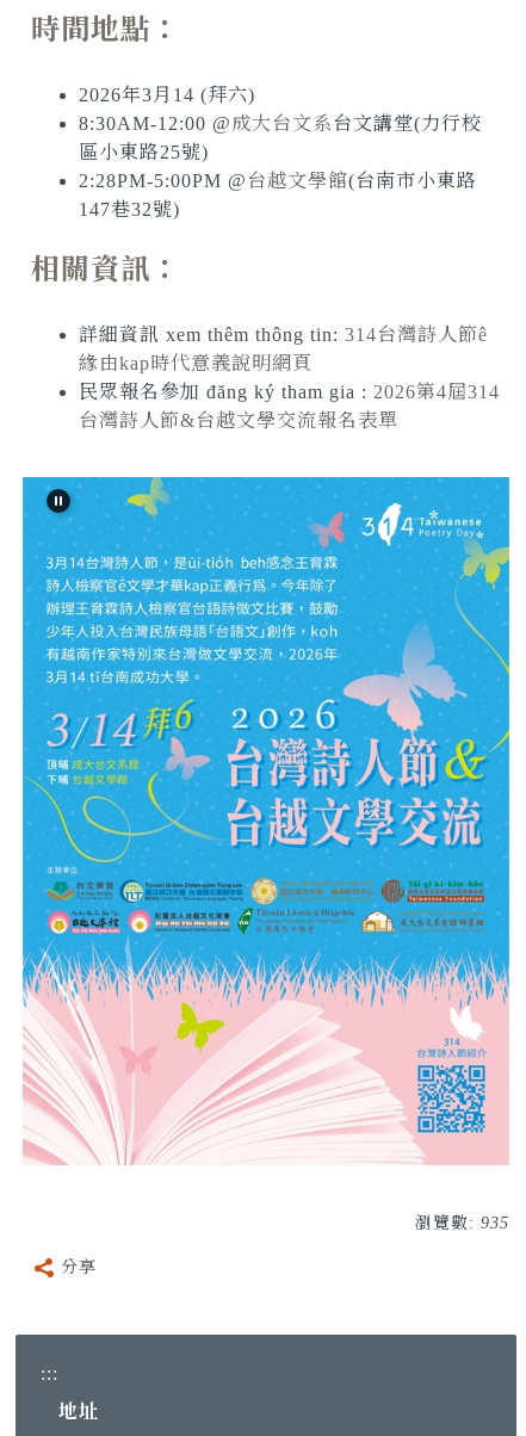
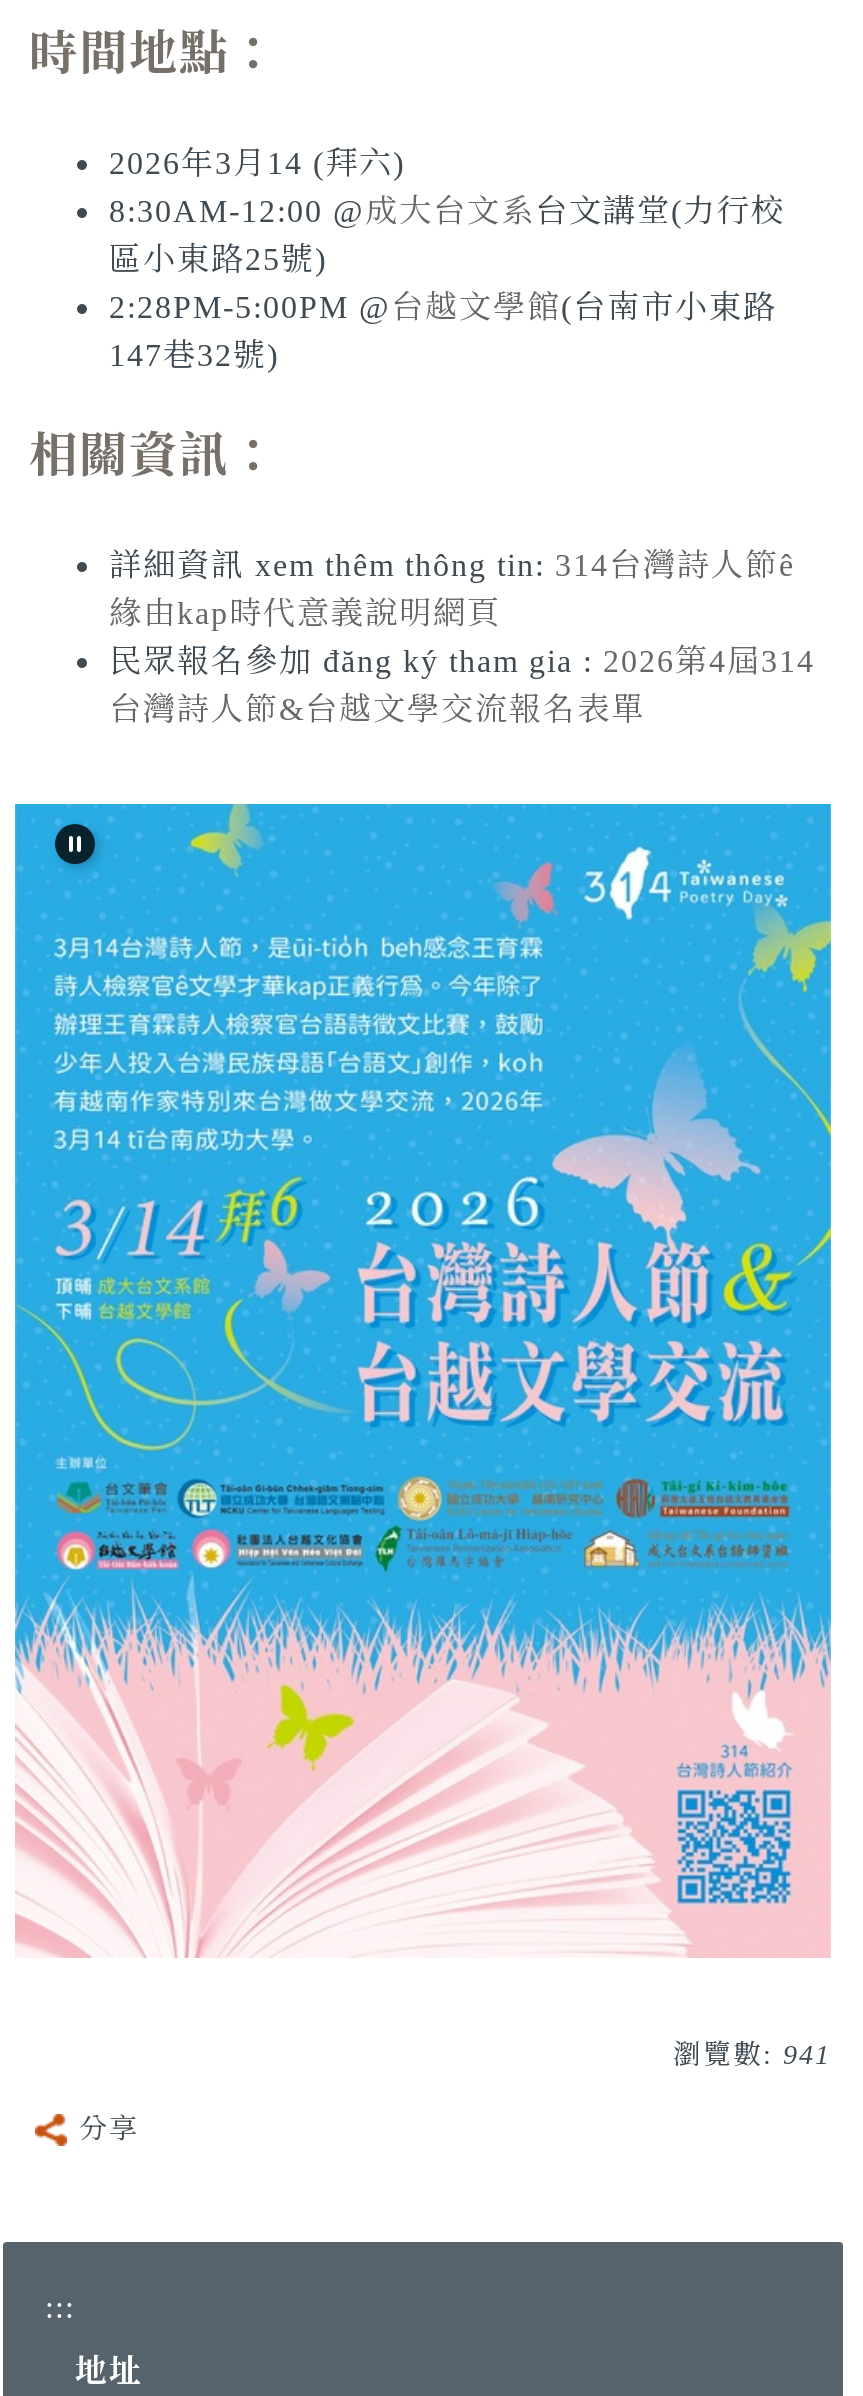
[415,1214,509,1232] 瀏覽數: 935 -> [673,2039,831,2069] 瀏覽數: 941

